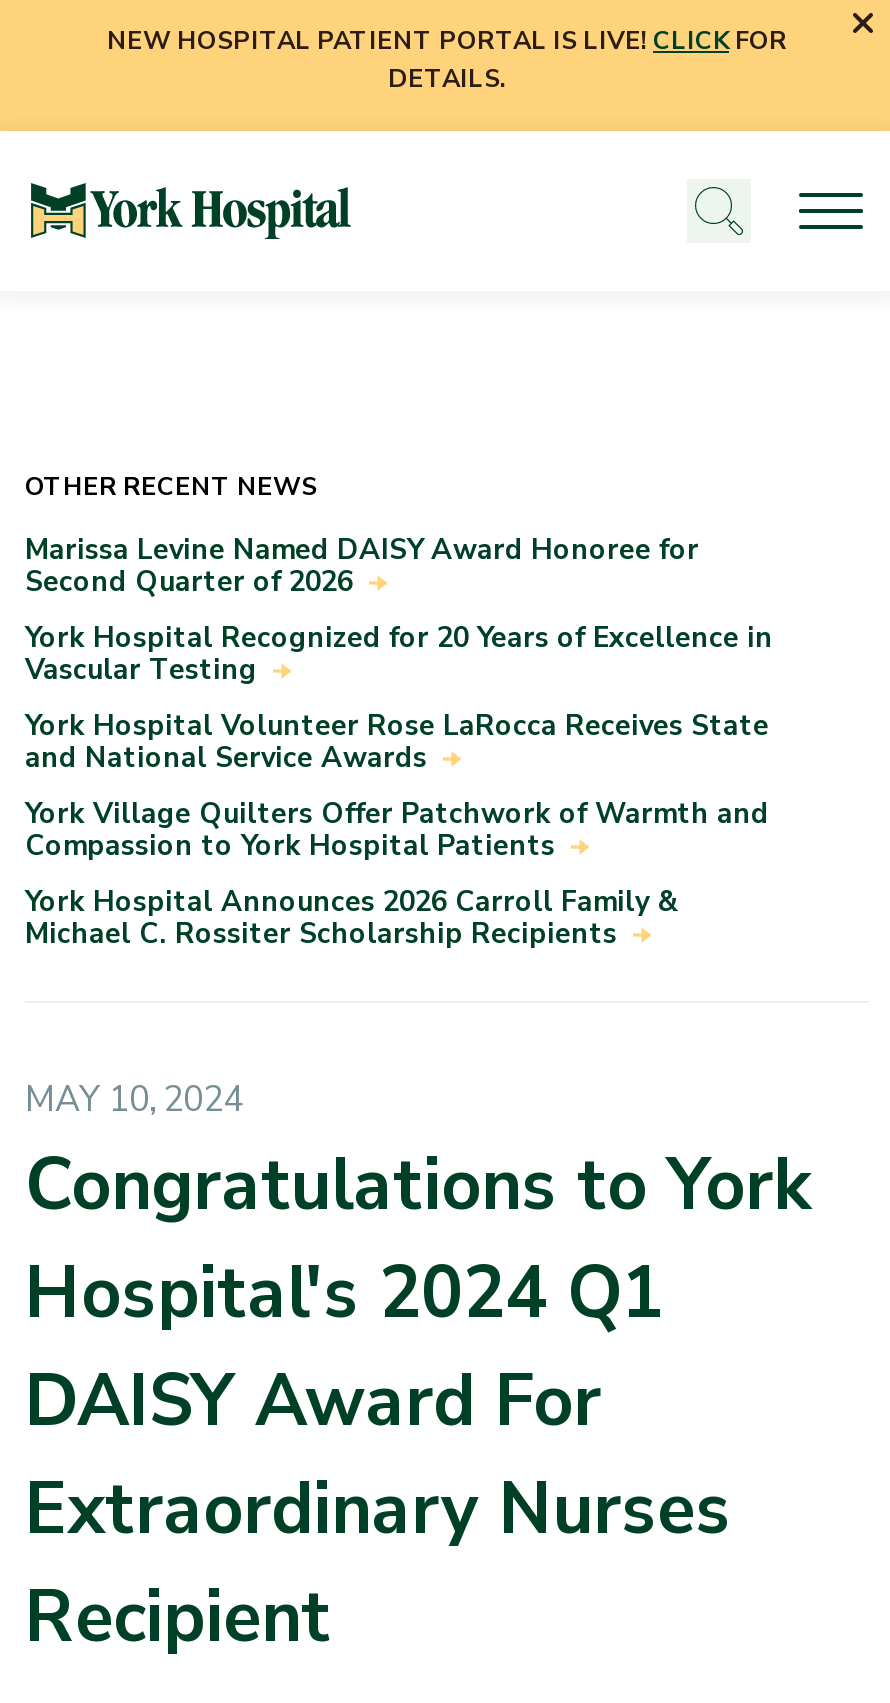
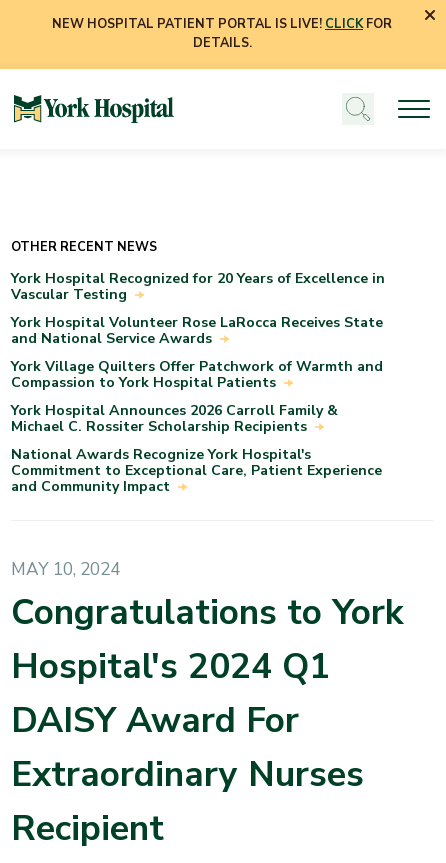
[25,528,699,600] Marissa Levine Named DAISY Award Honoree for | Second Quarter of 2026 -> none
moved [25,617,773,954] -> [11,268,385,436]: York Hospital Recognized for 20 Years of Excellence in | Vascular Testing | York Hospital Volunteer Rose LaRocca Receives State | and National Service Awards | York Village Quilters Offer Patchwork of Warmth and | Compassion to York Hospital Patients | York Hospital Announces 2026 Carroll Family & | Michael C. Rossiter Scholarship Recipients
none -> [11,444,382,496] National Awards Recognize York Hospital's | Commitment to Exceptional Care, Patient Experience | and Community Impact

